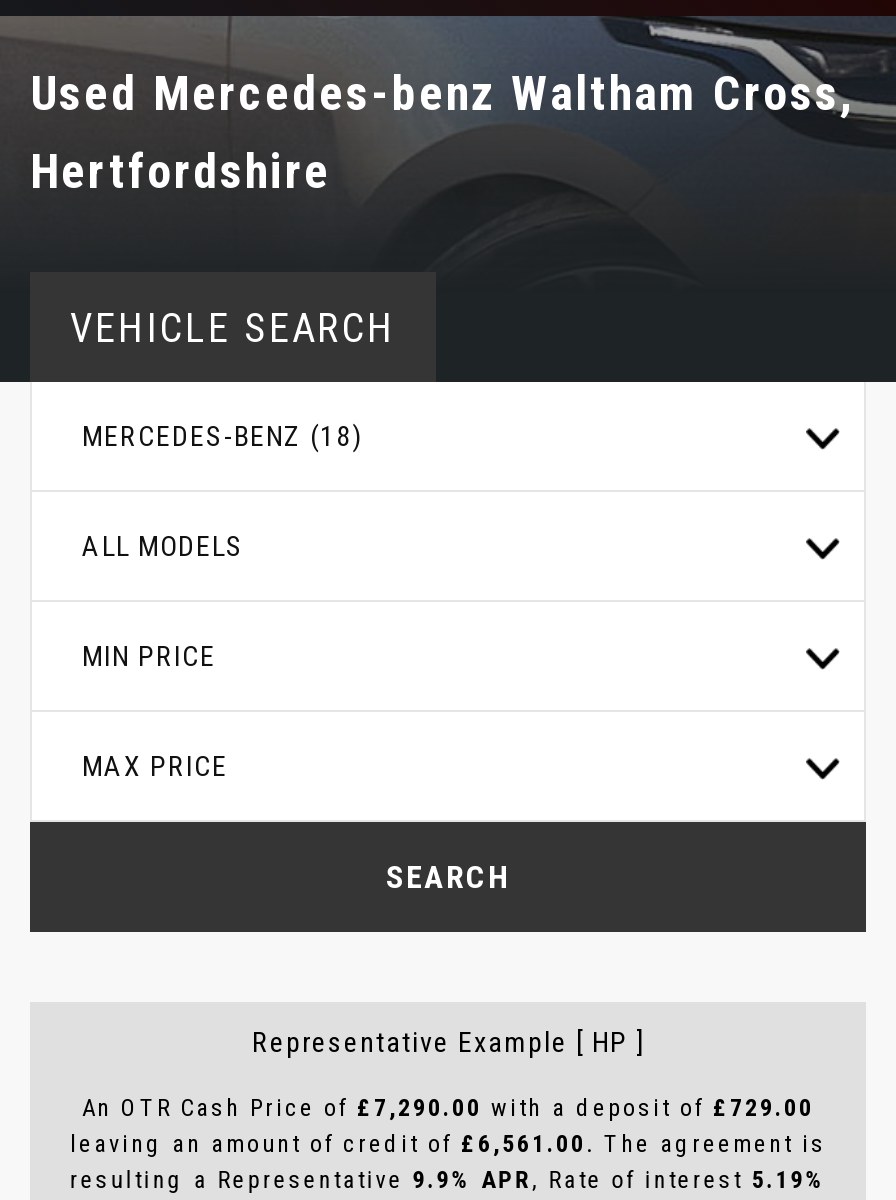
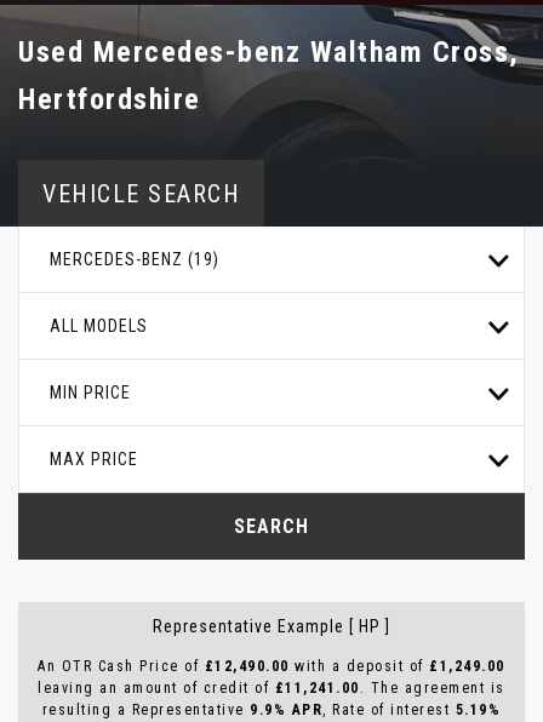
[82,420,362,452] MERCEDES-BENZ (18) -> [50,250,219,269] MERCEDES-BENZ (19)
[82,1094,814,1122] An OTR Cash Price of £7,290.00 with a deposit of £729.00 -> [38,658,505,675] An OTR Cash Price of £12,490.00 with a deposit of £1,249.00
[70,1130,826,1158] leaving an amount of credit of £6,561.00. The agreement is -> [38,680,505,697] leaving an amount of credit of £11,241.00. The agreement is

